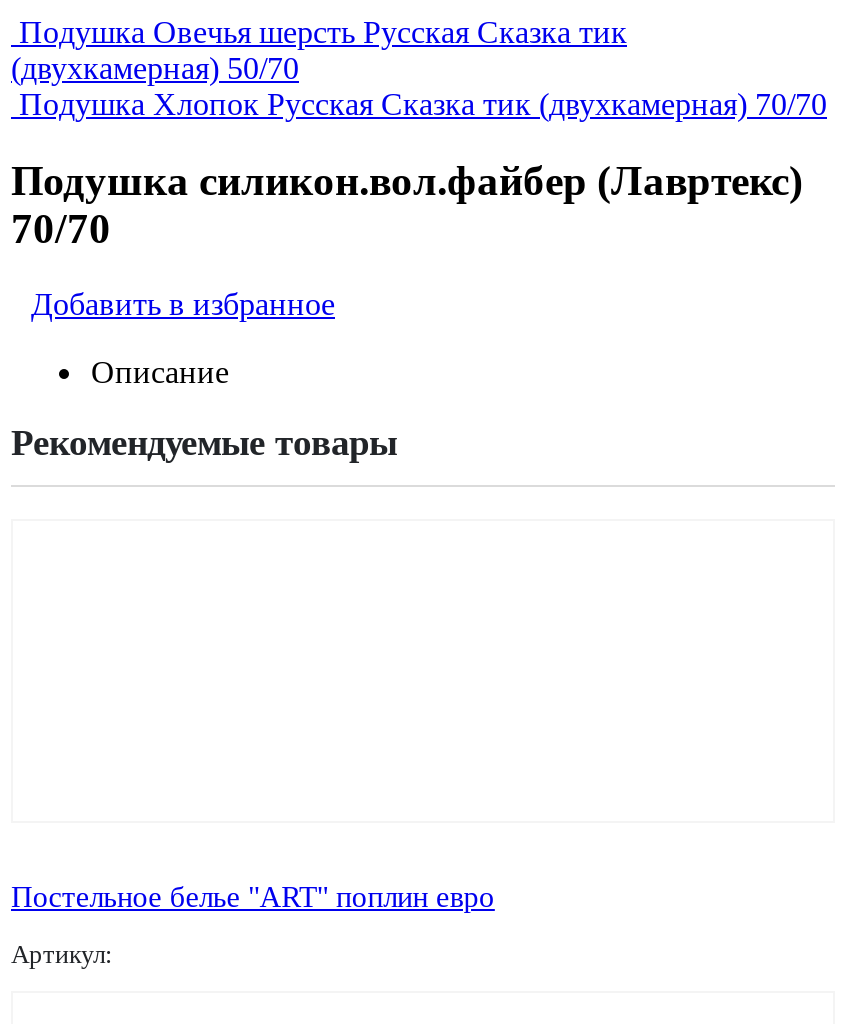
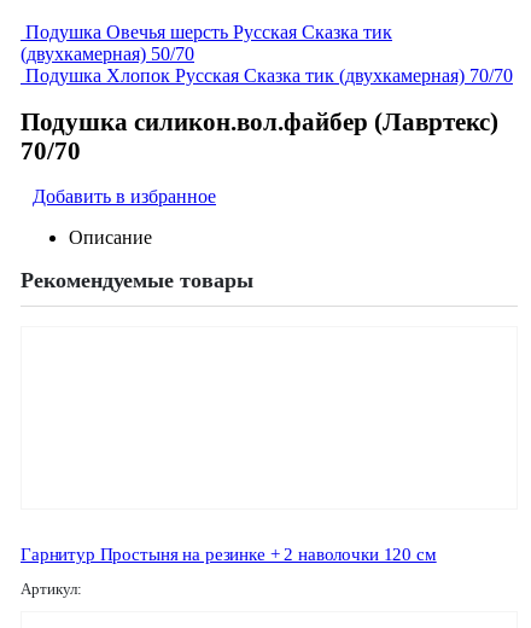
[11,880,495,912] Постельное белье "ART" поплин евро -> [21,544,437,564] Гарнитур Простыня на резинке + 2 наволочки 120 см

